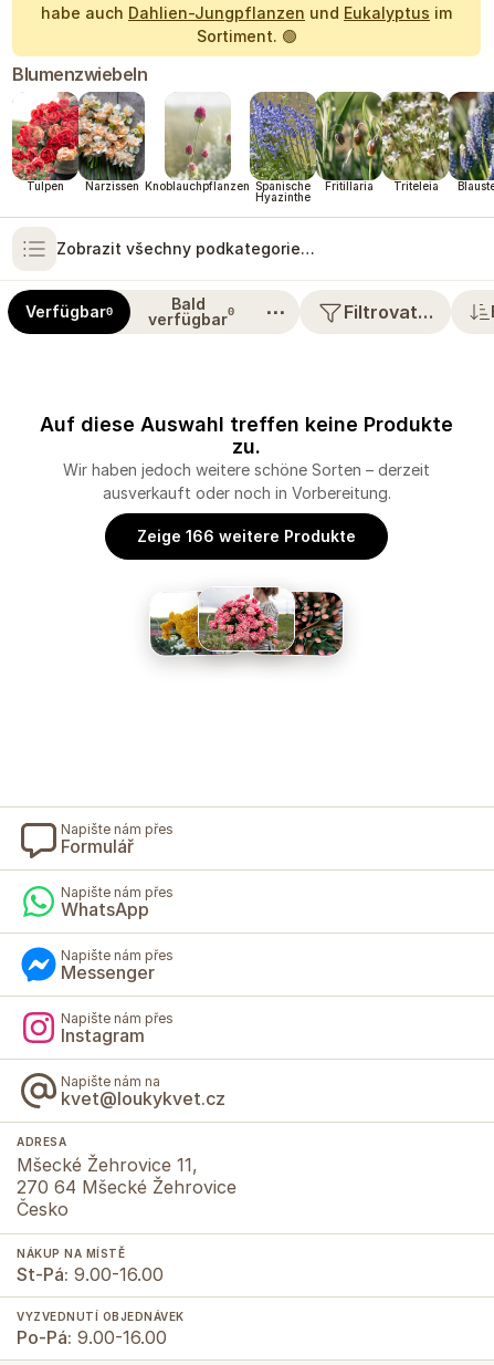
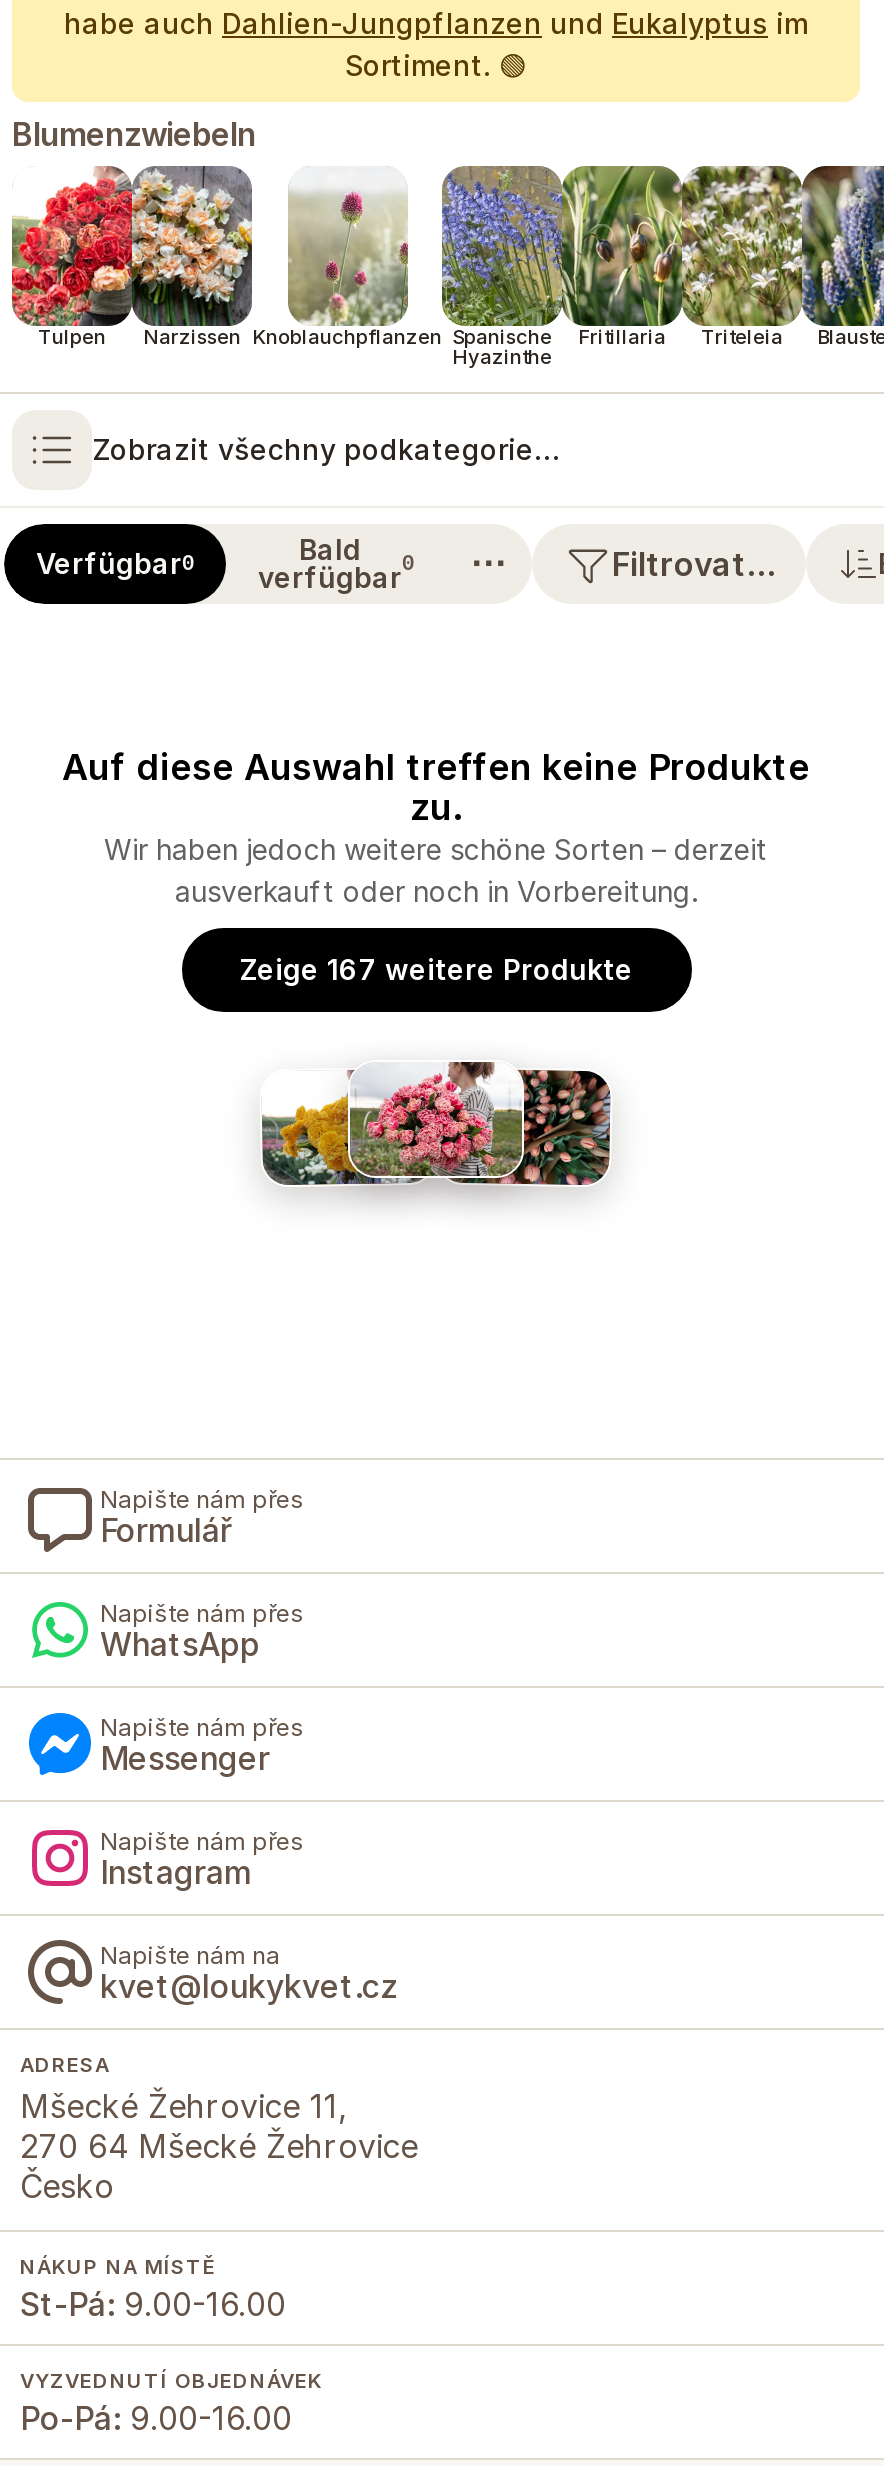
[137,527,356,545] Zeige 166 weitere Produkte -> [239,952,633,986] Zeige 167 weitere Produkte

